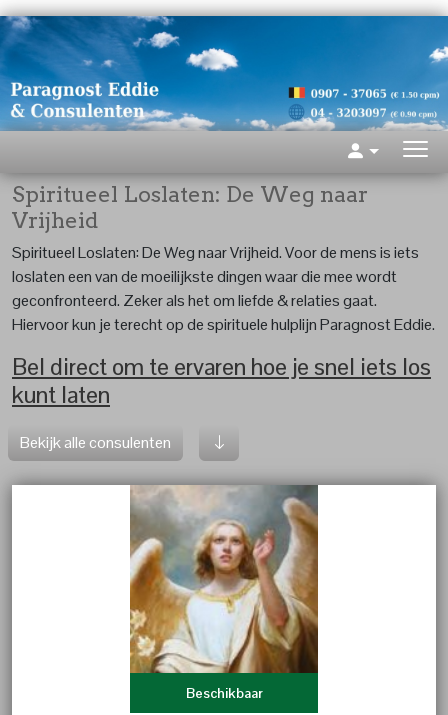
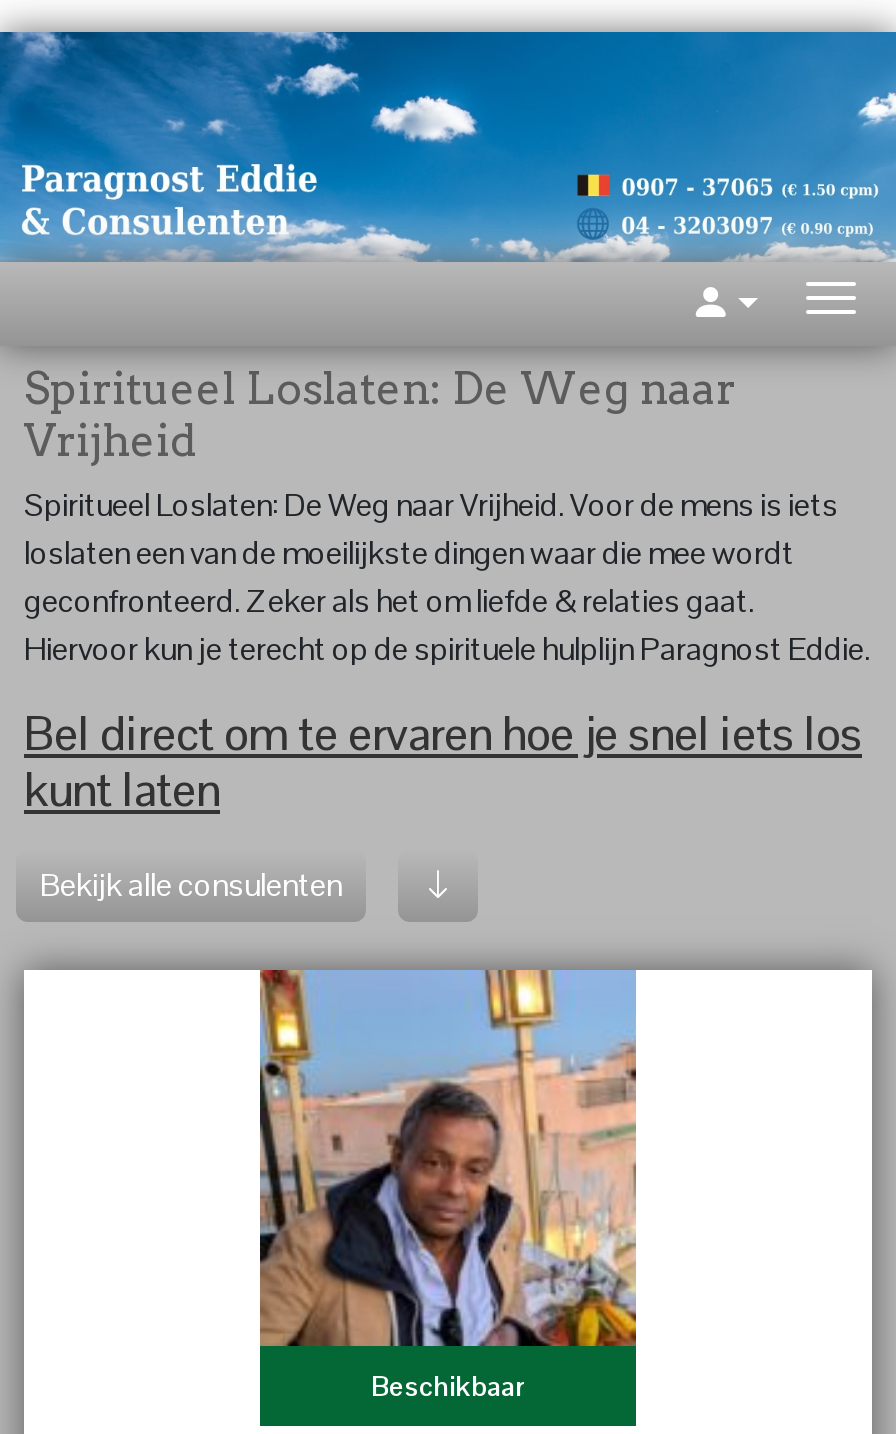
[129,485,319,674] [image] -> [258,968,638,1348] [image]

